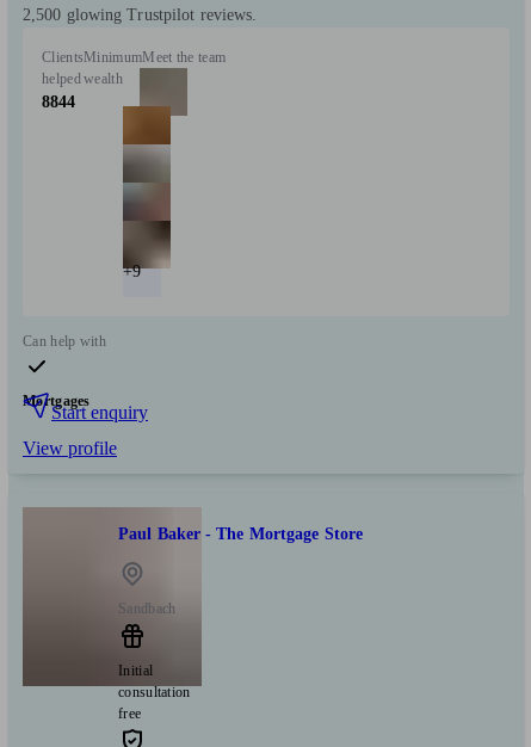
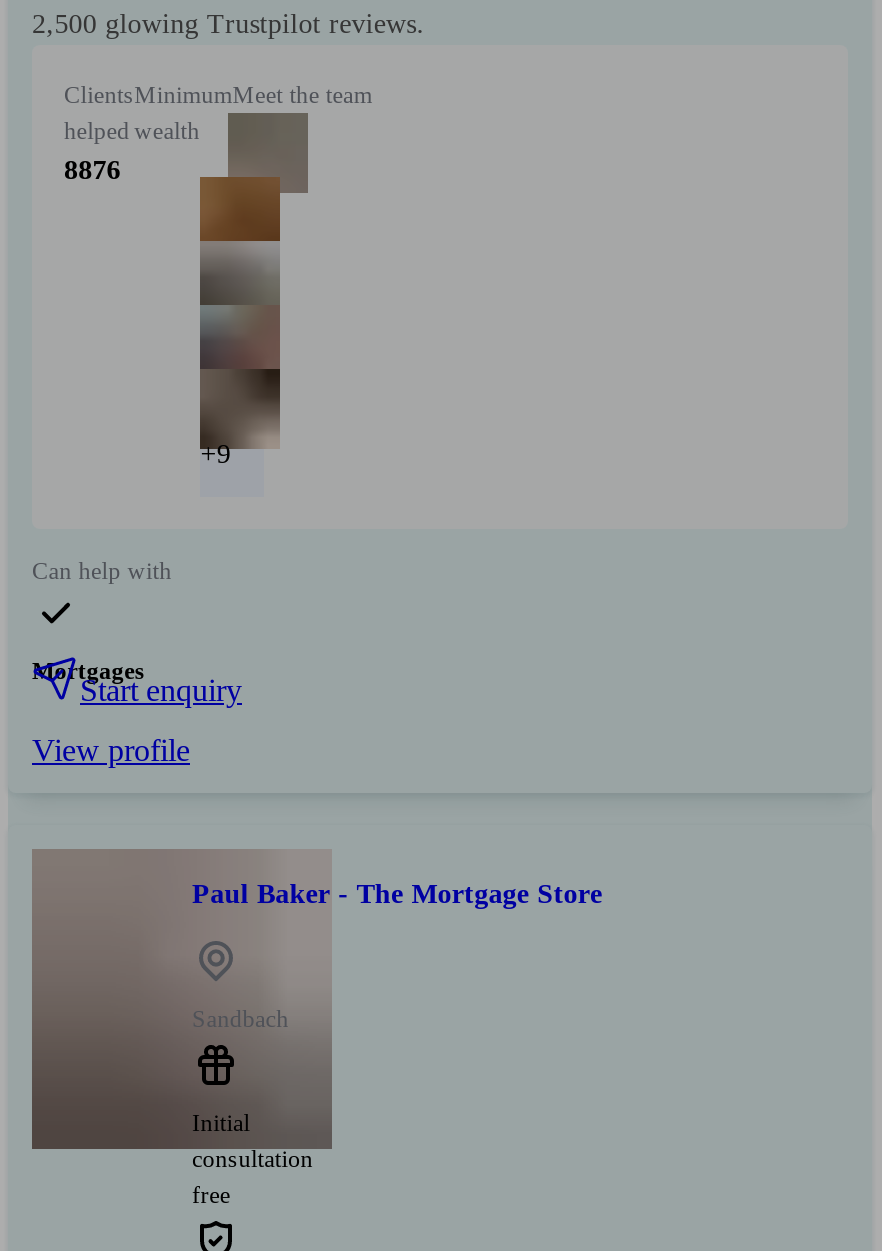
[42,93,76,111] 8844 -> [64,155,121,185] 8876

